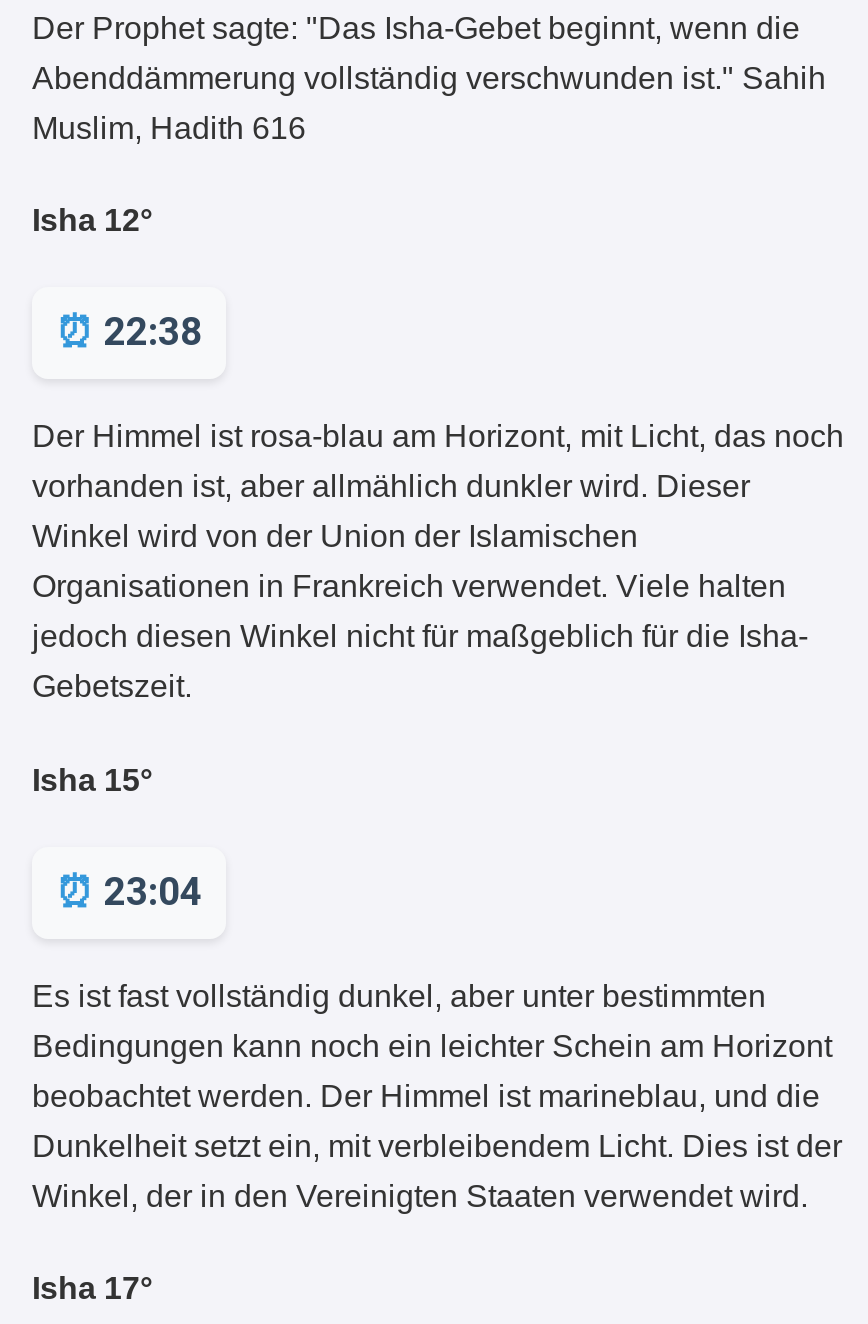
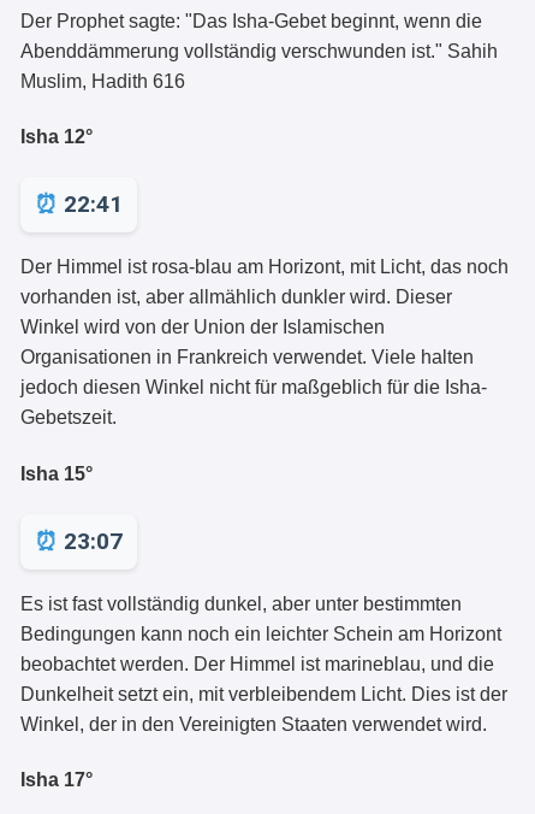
[104,309,202,355] 22:38 -> [64,190,123,218] 22:41
[104,869,202,915] 23:04 -> [64,527,123,555] 23:07

